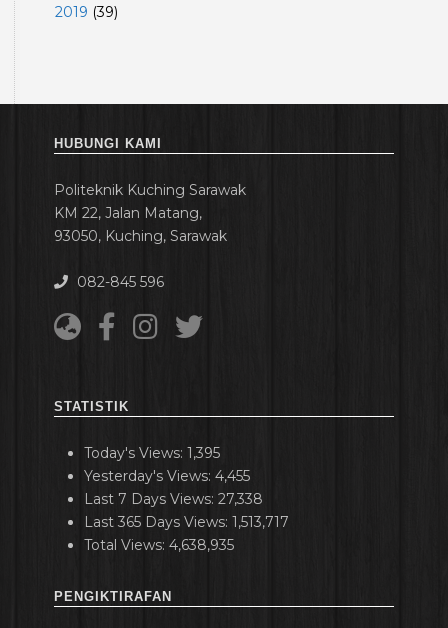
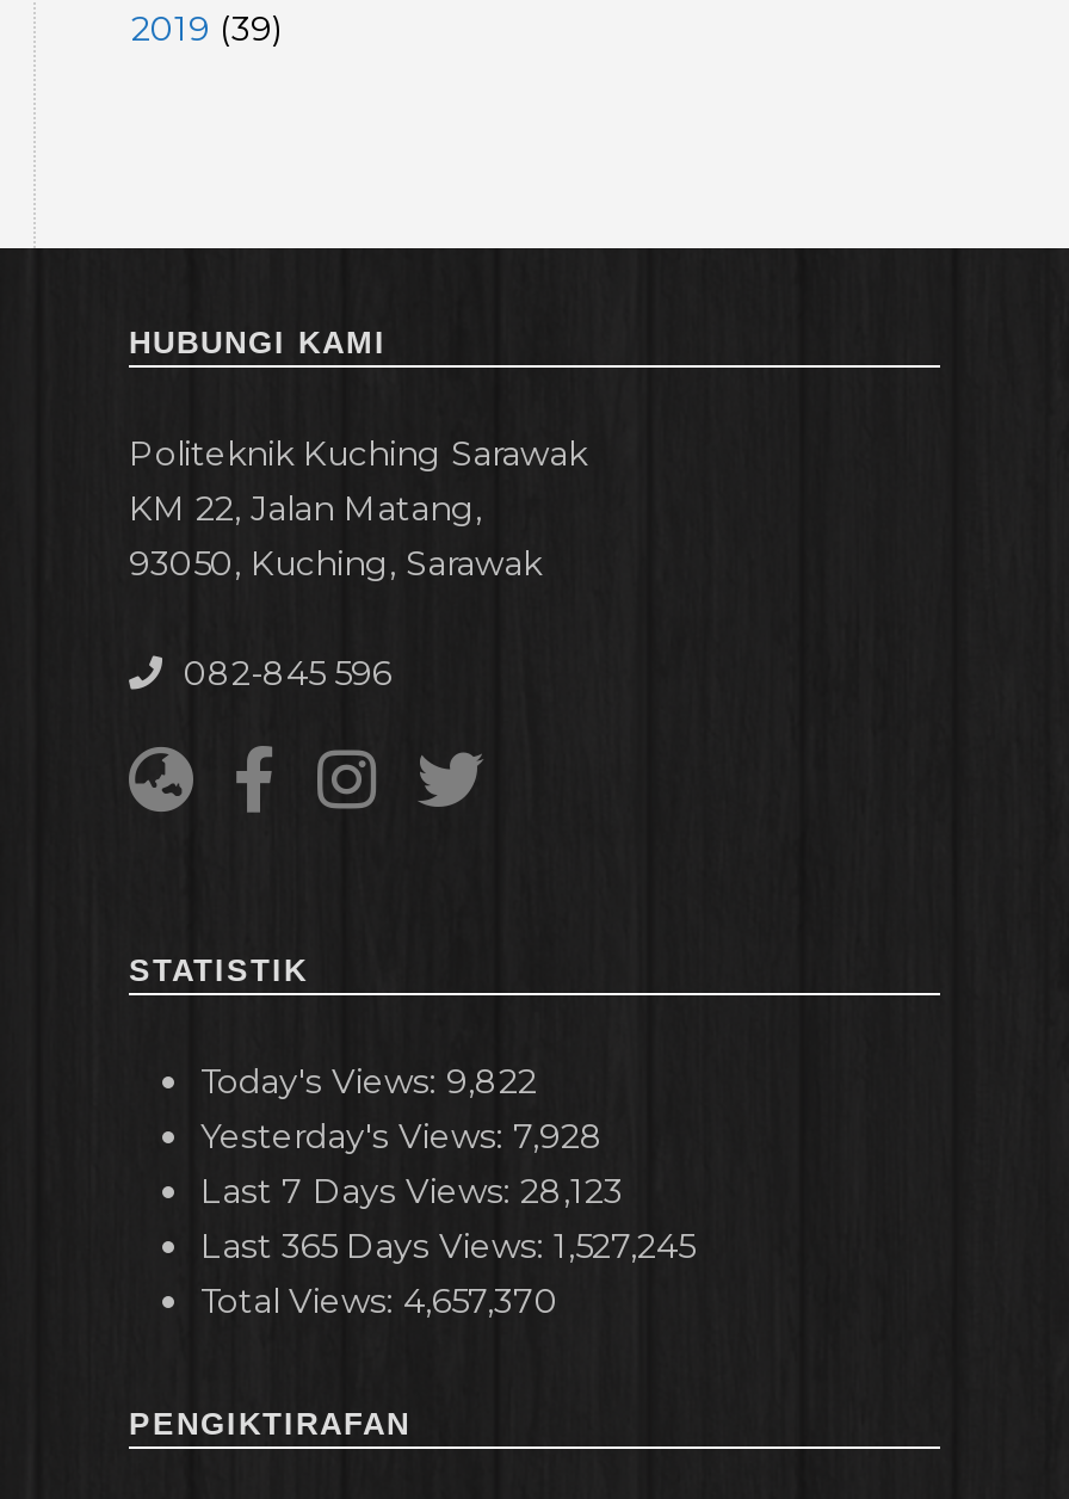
[84,444,220,462] Today's Views: 1,395 -> [200,1059,537,1102] Today's Views: 9,822
[84,467,250,485] Yesterday's Views: 4,455 -> [200,1114,604,1157] Yesterday's Views: 7,928
[84,490,263,508] Last 7 Days Views: 27,338 -> [200,1169,623,1212] Last 7 Days Views: 28,123
[84,513,289,531] Last 365 Days Views: 1,513,717 -> [200,1224,694,1267] Last 365 Days Views: 1,527,245
[84,536,234,554] Total Views: 4,638,935 -> [200,1279,558,1322] Total Views: 4,657,370

